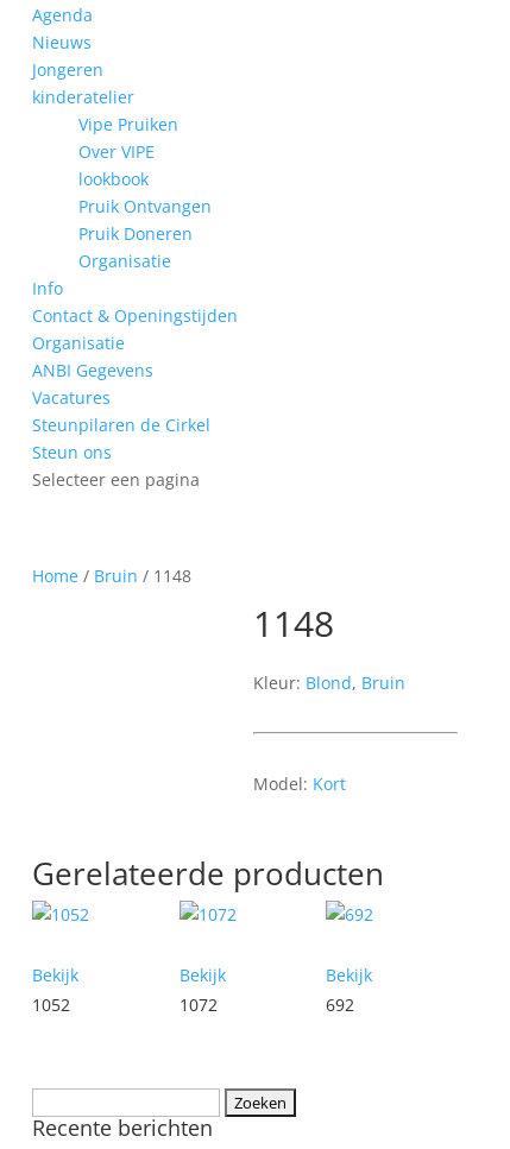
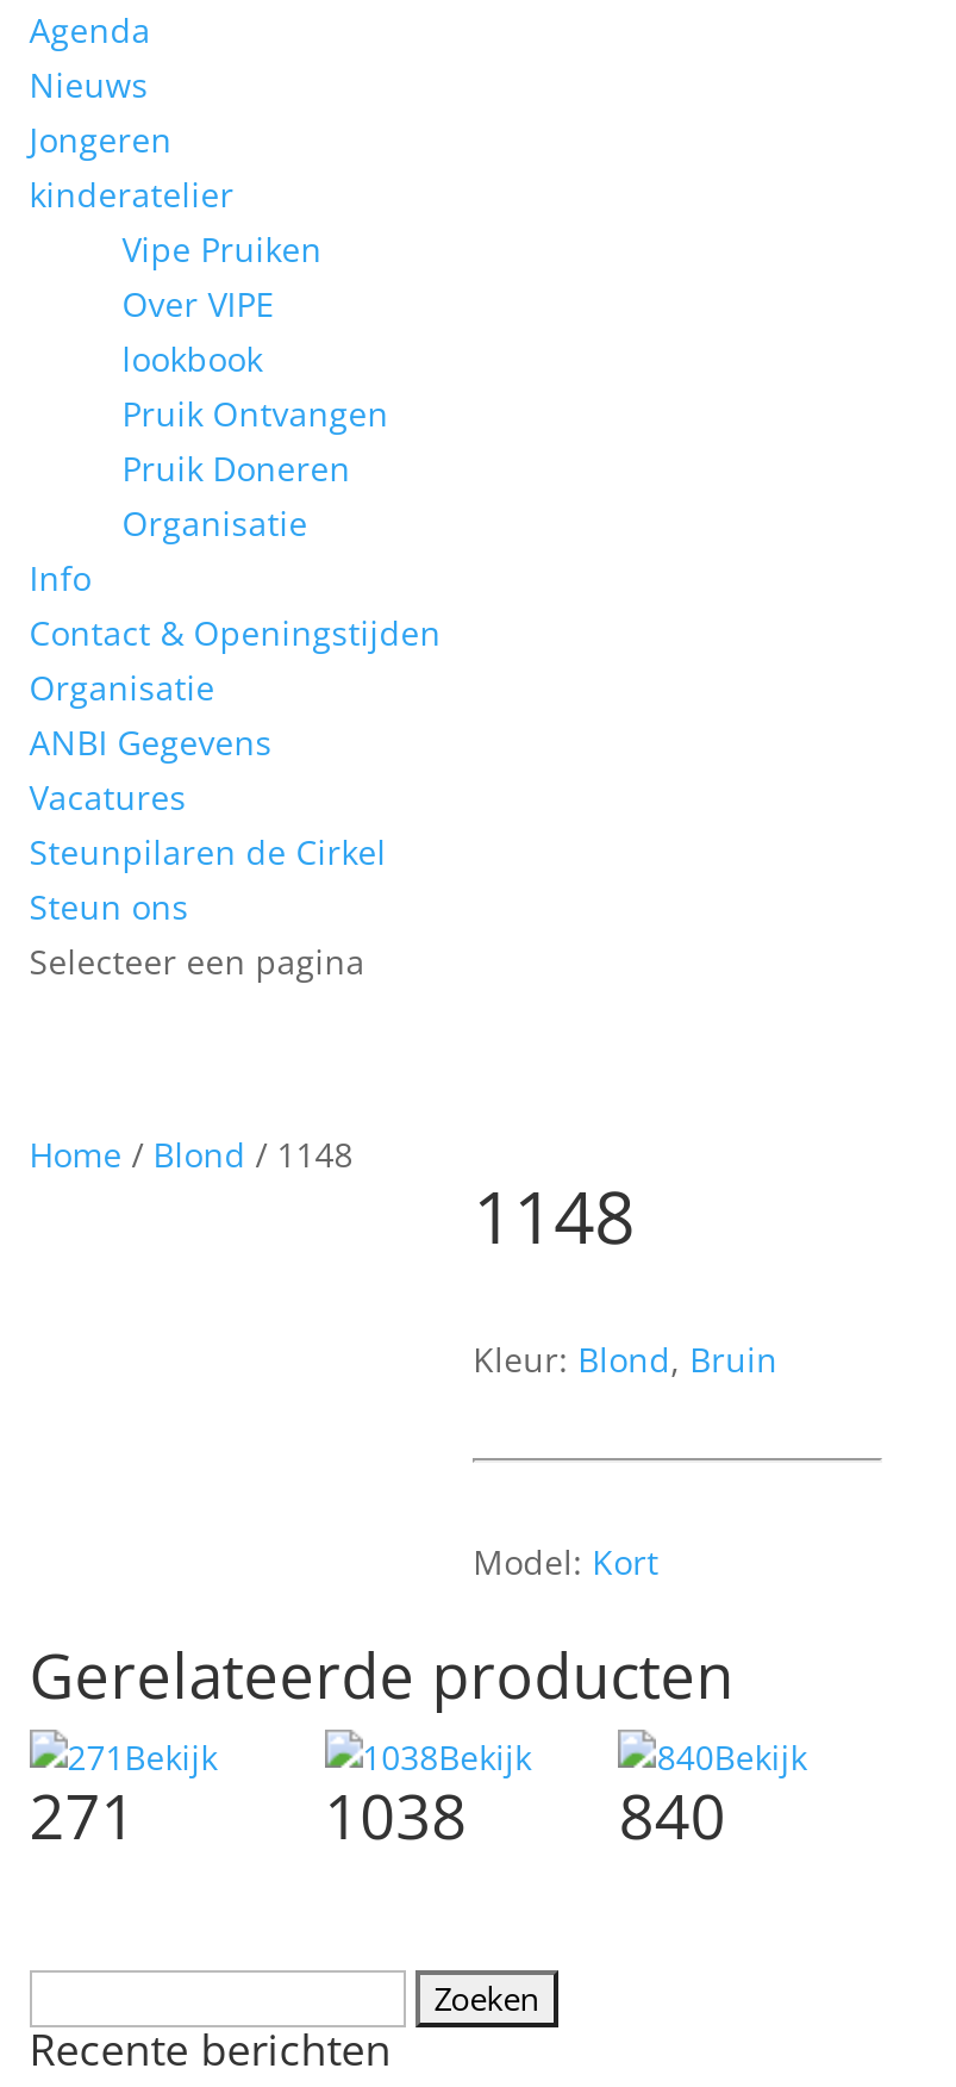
[32,564,191,587] Home / Bruin / 1148 -> [29,1132,353,1177] Home / Blond / 1148
[32,993,70,1016] 1052 -> [29,1773,136,1858] 271
[179,993,217,1016] 1072 -> [324,1773,467,1858] 1038
[326,993,355,1016] 692 -> [619,1773,726,1858] 840

